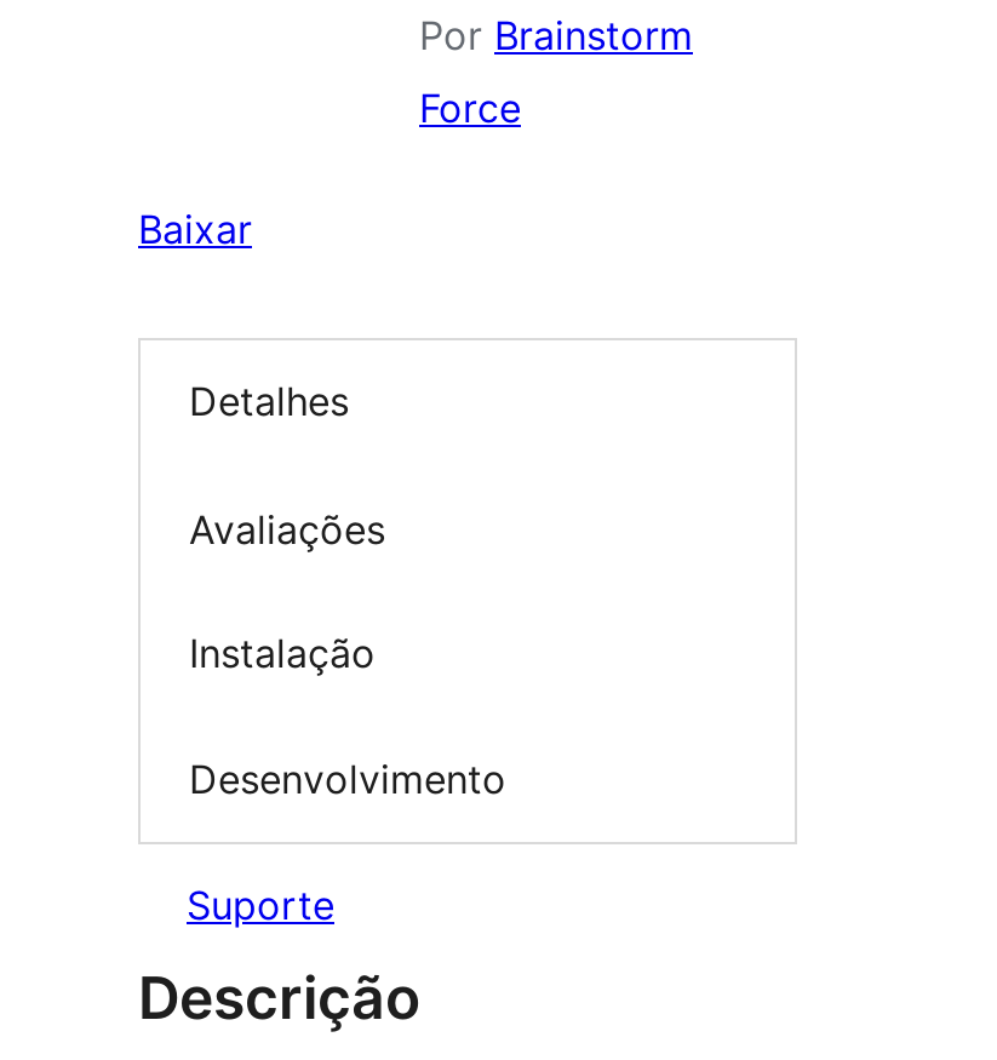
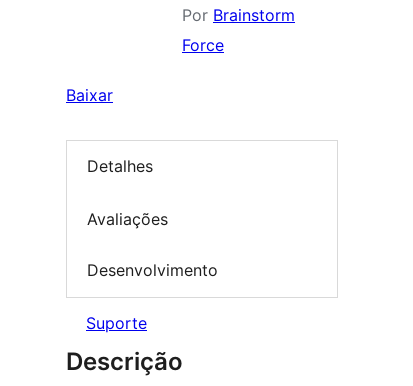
[189,630,376,678] Instalação -> none

